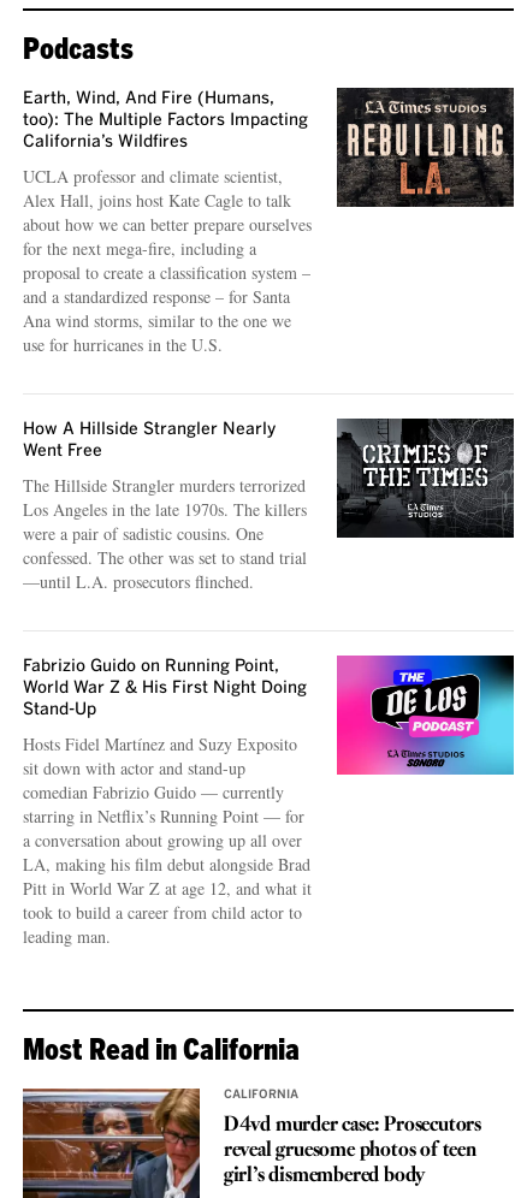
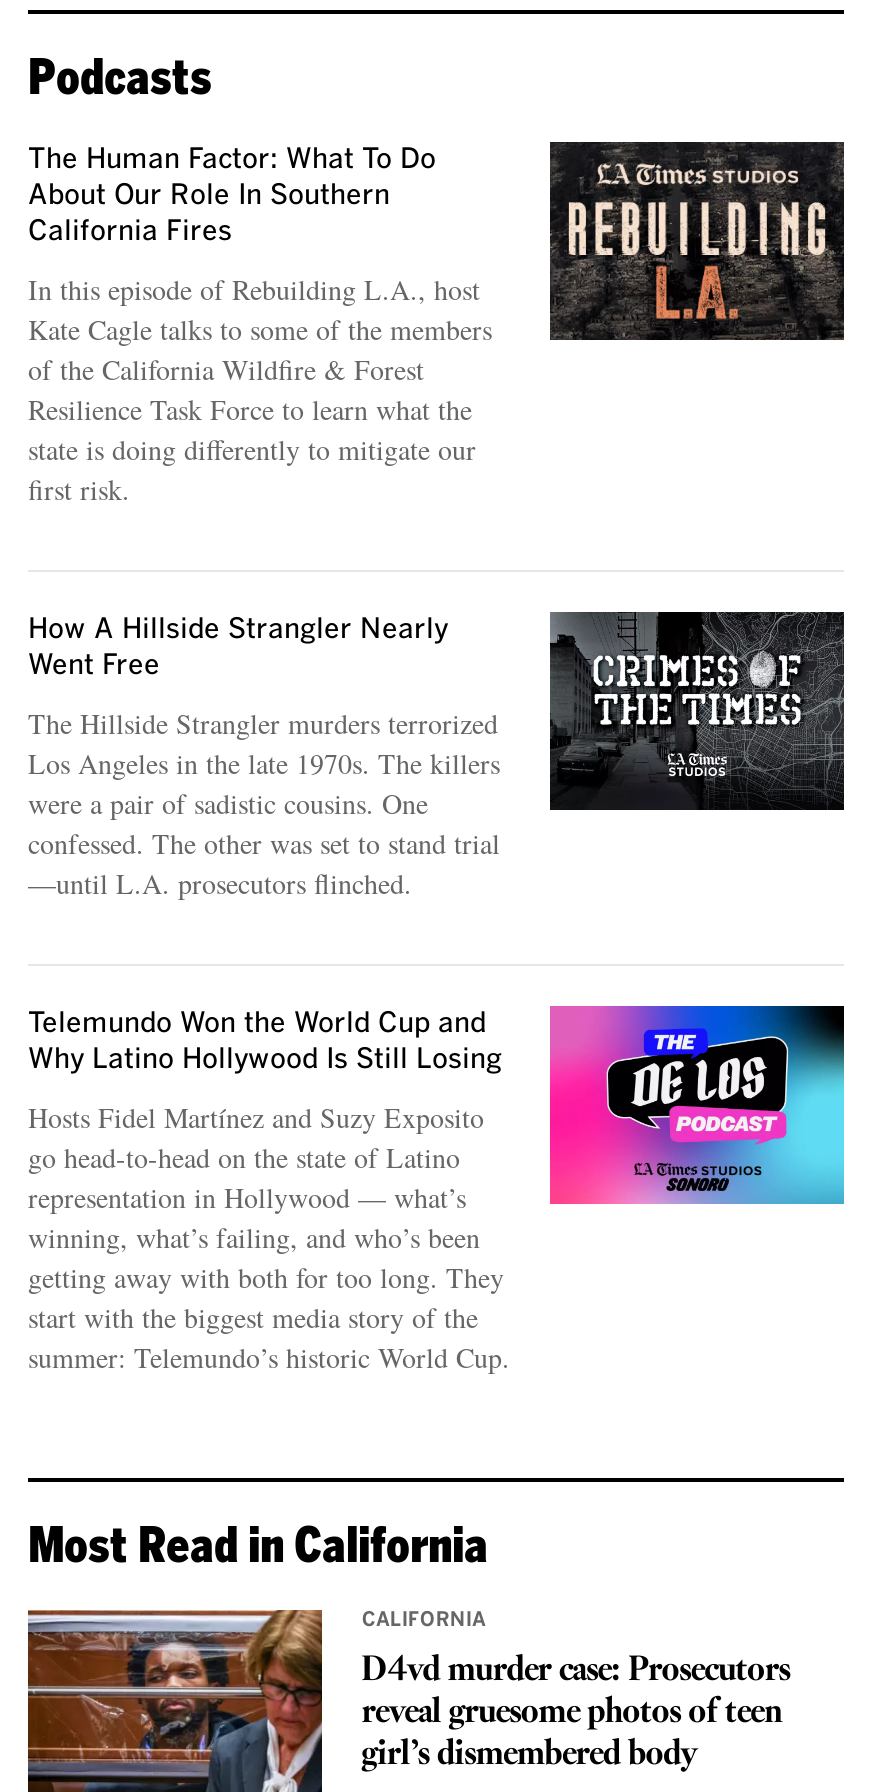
[23,91,308,151] Earth, Wind, And Fire (Humans, | too): The Multiple Factors Impacting | California’s Wildfires -> [28,147,436,247] The Human Factor: What To Do | About Our Role In Southern | California Fires
[23,165,312,356] UCLA professor and climate scientist, | Alex Hall, joins host Kate Cagle to talk | about how we can better prepare ourselves | for the next mega-fire, including a | proposal to create a classification system – | and a standardized response – for Santa | Ana wind storms, similar to the one we | use for hurricanes in the U.S. -> [28,271,492,509] In this episode of Rebuilding L.A., host | Kate Cagle talks to some of the members | of the California Wildfire & Forest | Resilience Task Force to learn what the | state is doing differently to mitigate our | first risk.
[23,658,307,718] Fabrizio Guido on Running Point, | World War Z & His First Night Doing | Stand-Up -> [28,1011,502,1075] Telemundo Won the World Cup and | Why Latino Hollywood Is Still Losing
[23,745,514,948] [image] | sit down with actor and stand-up | comedian Fabrizio Guido — currently | starring in Netflix’s Running Point — for | a conversation about growing up all over | LA, making his film debut alongside Brad | Pitt in World War Z at age 12, and what it | took to build a career from child actor to | leading man. -> [28,1118,846,1377] [image] | go head-to-head on the state of Latino | representation in Hollywood — what’s | winning, what’s failing, and who’s been | getting away with both for too long. They | start with the biggest media story of the | summer: Telemundo’s historic World Cup.

